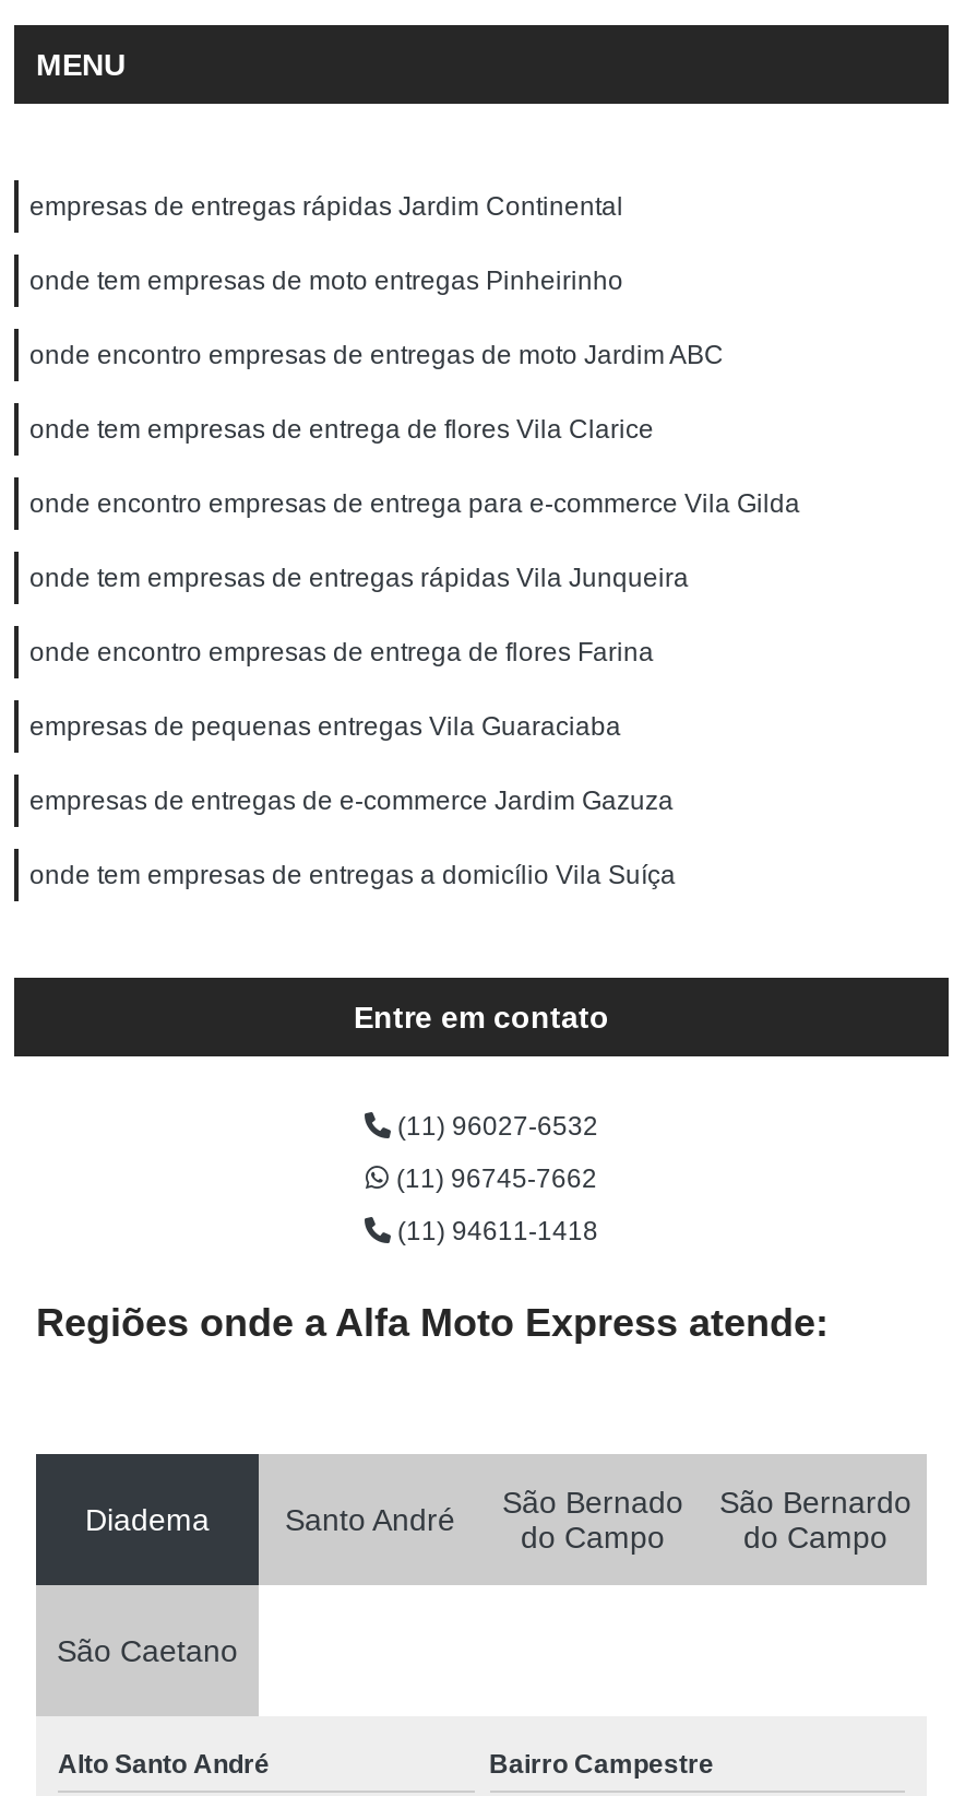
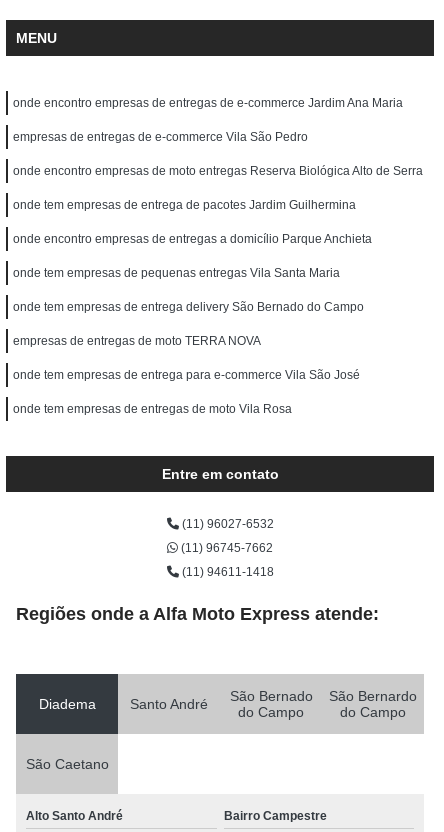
[29,191,623,222] empresas de entregas rápidas Jardim Continental -> [13,96,403,110] onde encontro empresas de entregas de e-commerce Jardim Ana Maria
[29,265,623,296] onde tem empresas de moto entregas Pinheirinho -> [13,130,308,144] empresas de entregas de e-commerce Vila São Pedro
[29,340,724,370] onde encontro empresas de entregas de moto Jardim ABC -> [13,164,423,178] onde encontro empresas de moto entregas Reserva Biológica Alto de Serra
[29,414,654,445] onde tem empresas de entrega de flores Vila Clarice -> [13,198,356,212] onde tem empresas de entrega de pacotes Jardim Guilhermina
[29,488,800,519] onde encontro empresas de entrega para e-commerce Vila Gilda -> [13,232,372,246] onde encontro empresas de entregas a domicílio Parque Anchieta
[29,563,689,593] onde tem empresas de entregas rápidas Vila Junqueira -> [13,266,340,280] onde tem empresas de pequenas entregas Vila Santa Maria
[29,637,654,667] onde encontro empresas de entrega de flores Farina -> [13,300,364,314] onde tem empresas de entrega delivery São Bernado do Campo
[29,711,621,742] empresas de pequenas entregas Vila Guaraciaba -> [13,334,261,348] empresas de entregas de moto TERRA NOVA
[29,785,674,816] empresas de entregas de e-commerce Jardim Gazuza -> [13,368,360,382] onde tem empresas de entrega para e-commerce Vila São José
[29,860,676,890] onde tem empresas de entregas a domicílio Vila Suíça -> [13,402,292,416] onde tem empresas de entregas de moto Vila Rosa

